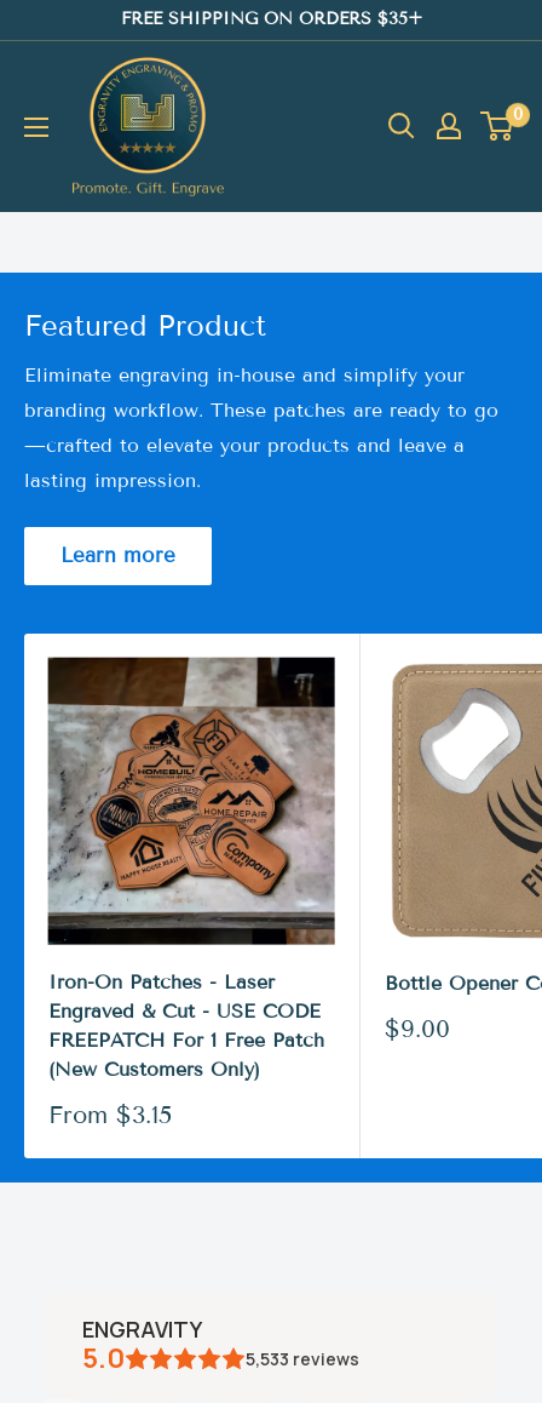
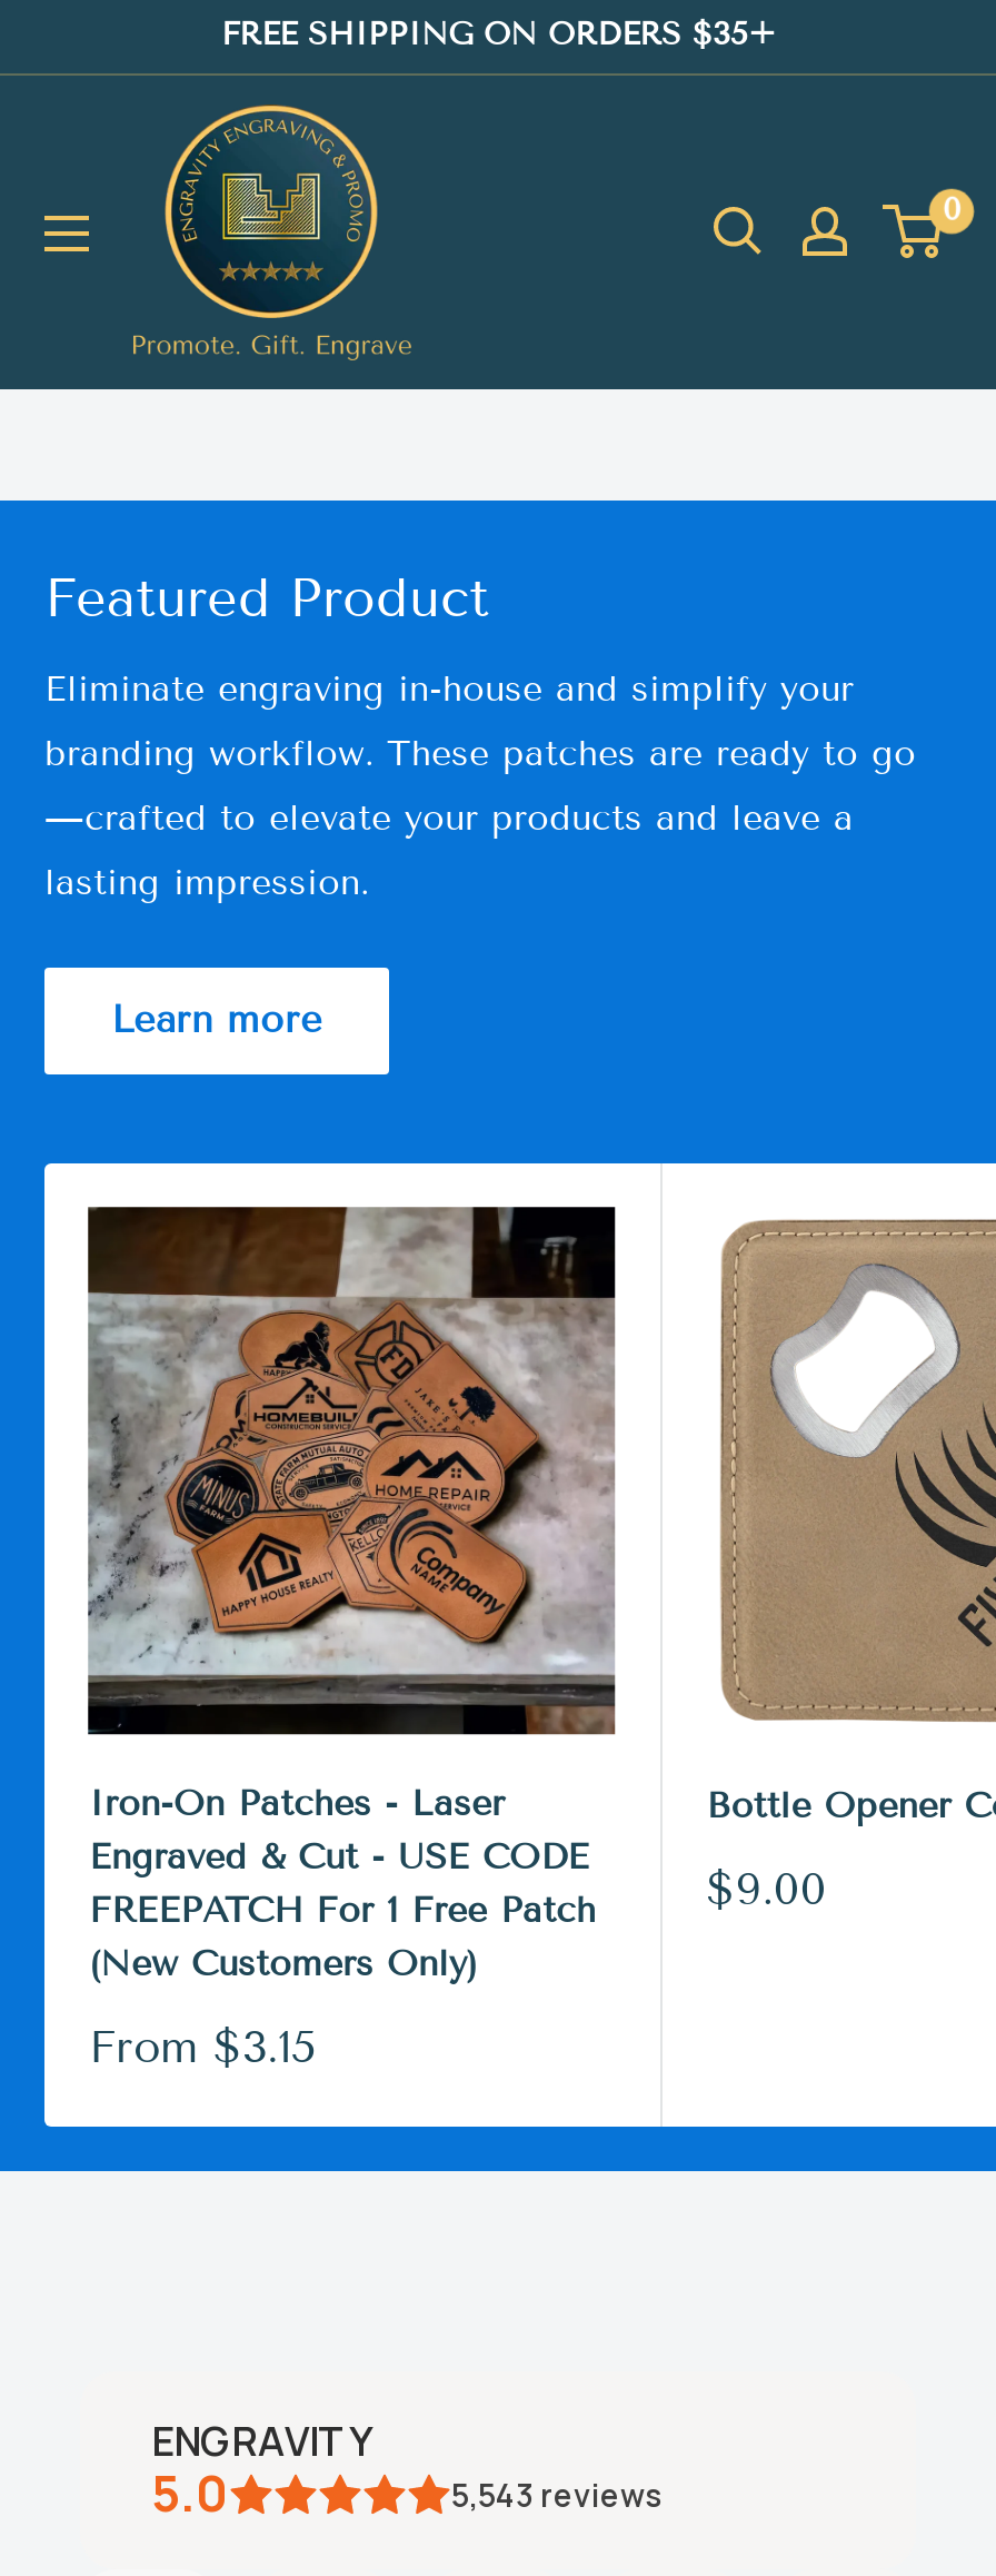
[246,1348,359,1371] 5,533 reviews -> [451,2474,663,2517] 5,543 reviews

